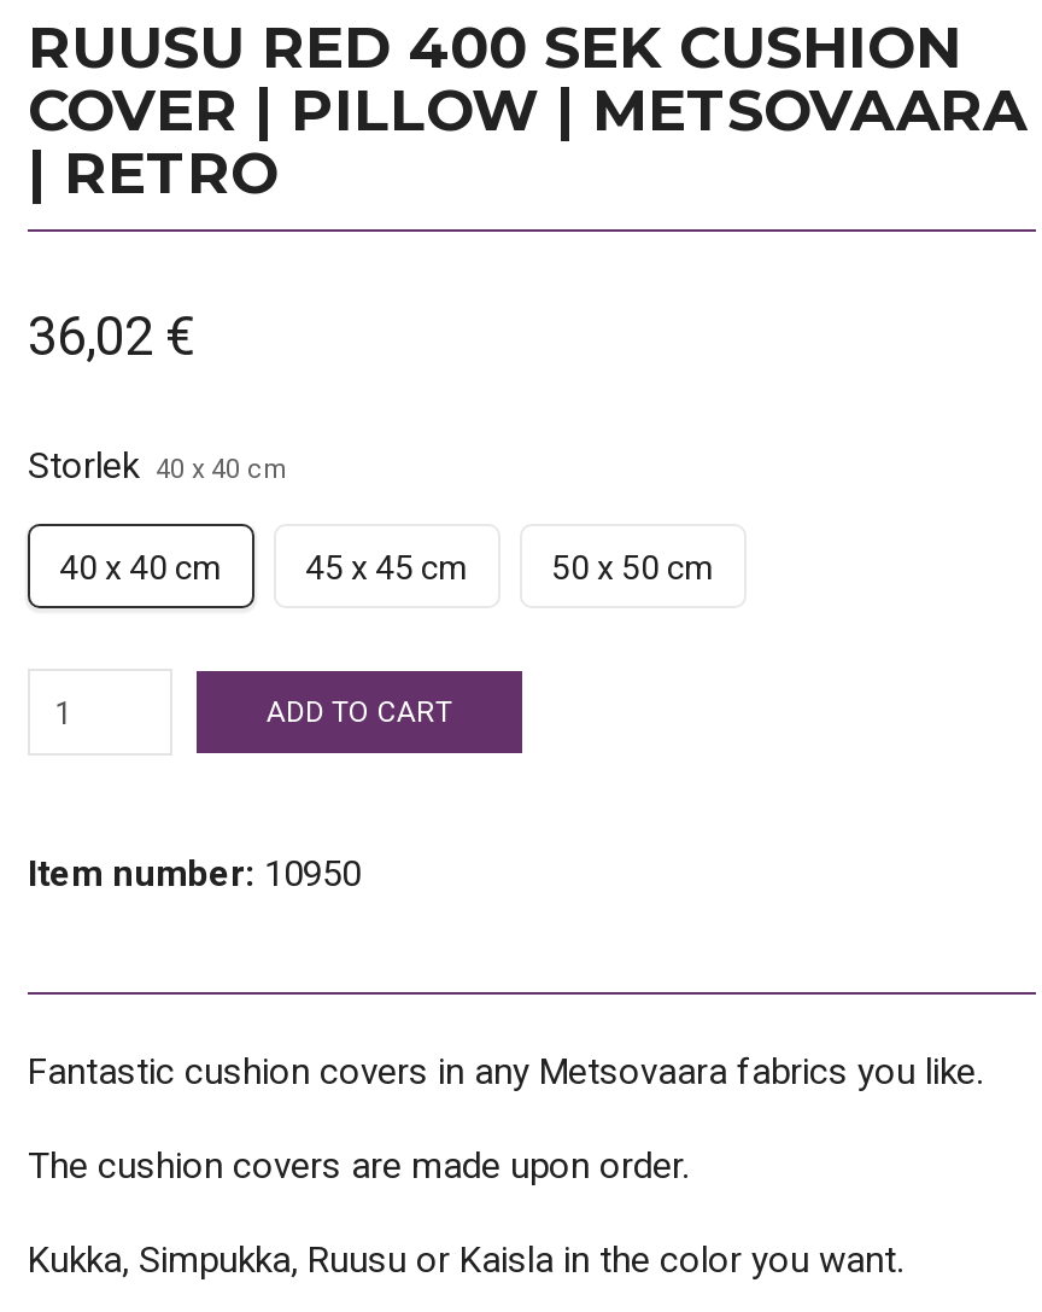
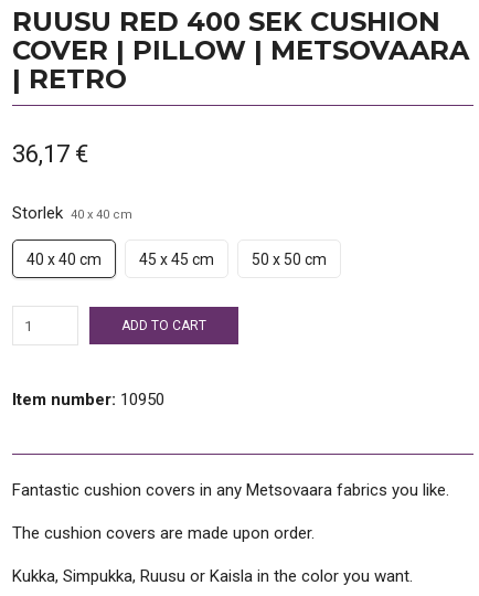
[28,307,194,367] 36,02 € -> [12,140,88,168] 36,17 €

